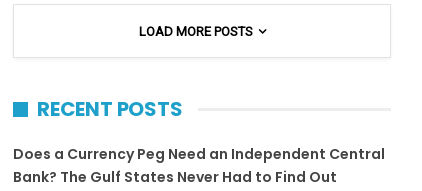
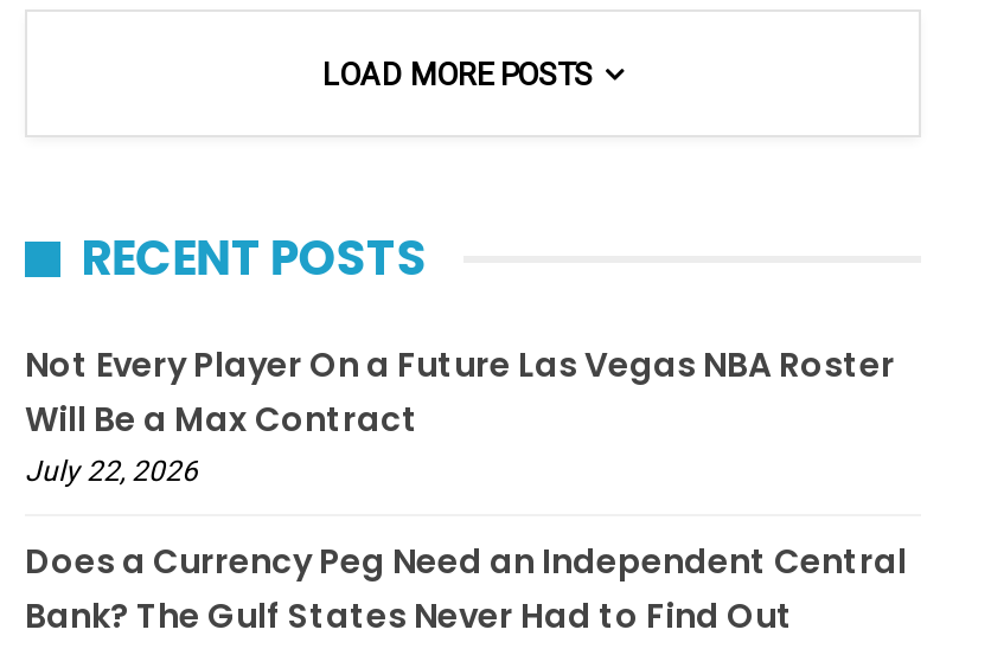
none -> [25,342,895,489] Not Every Player On a Future Las Vegas NBA Roster | Will Be a Max Contract | July 22, 2026

